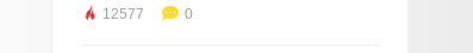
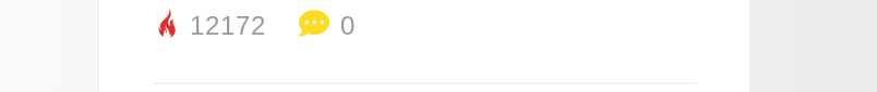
[102,6,144,22] 12577 -> [190,11,266,41] 12172

